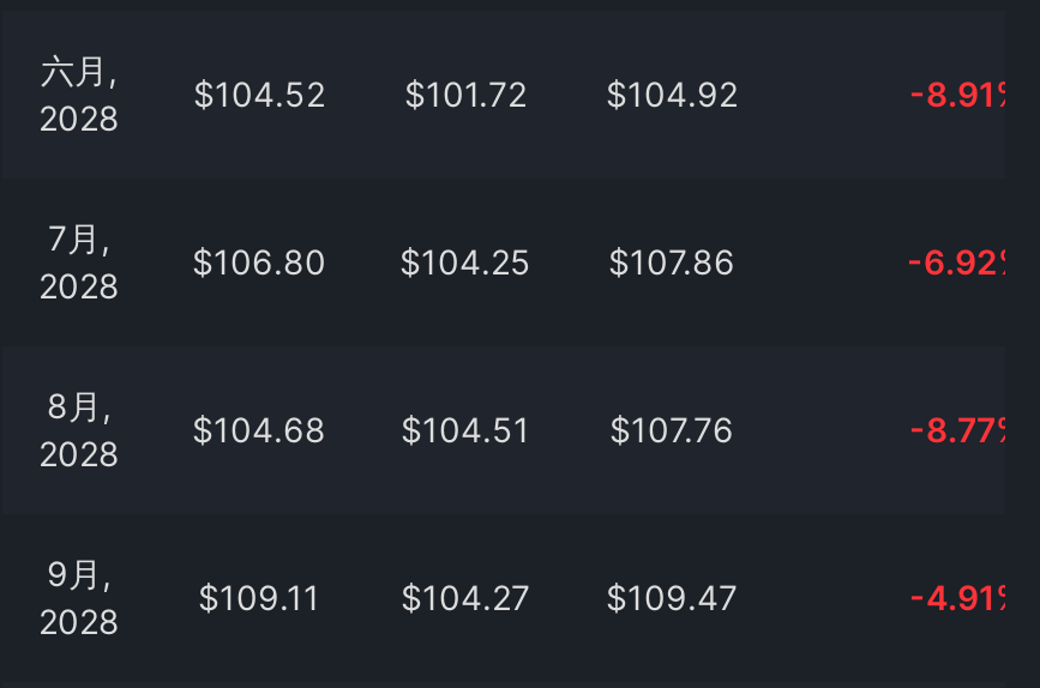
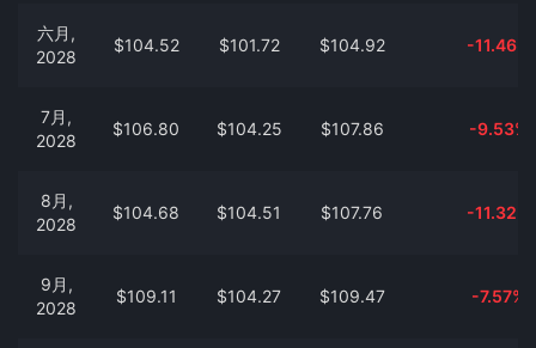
[909,72,1024,113] -8.91% -> [467,34,531,54] -11.46%
[907,240,1027,280] -6.92% -> [469,118,529,138] -9.53%
[909,408,1024,448] -8.77% -> [467,202,531,222] -11.32%
[909,575,1024,616] -4.91% -> [471,285,526,306] -7.57%

